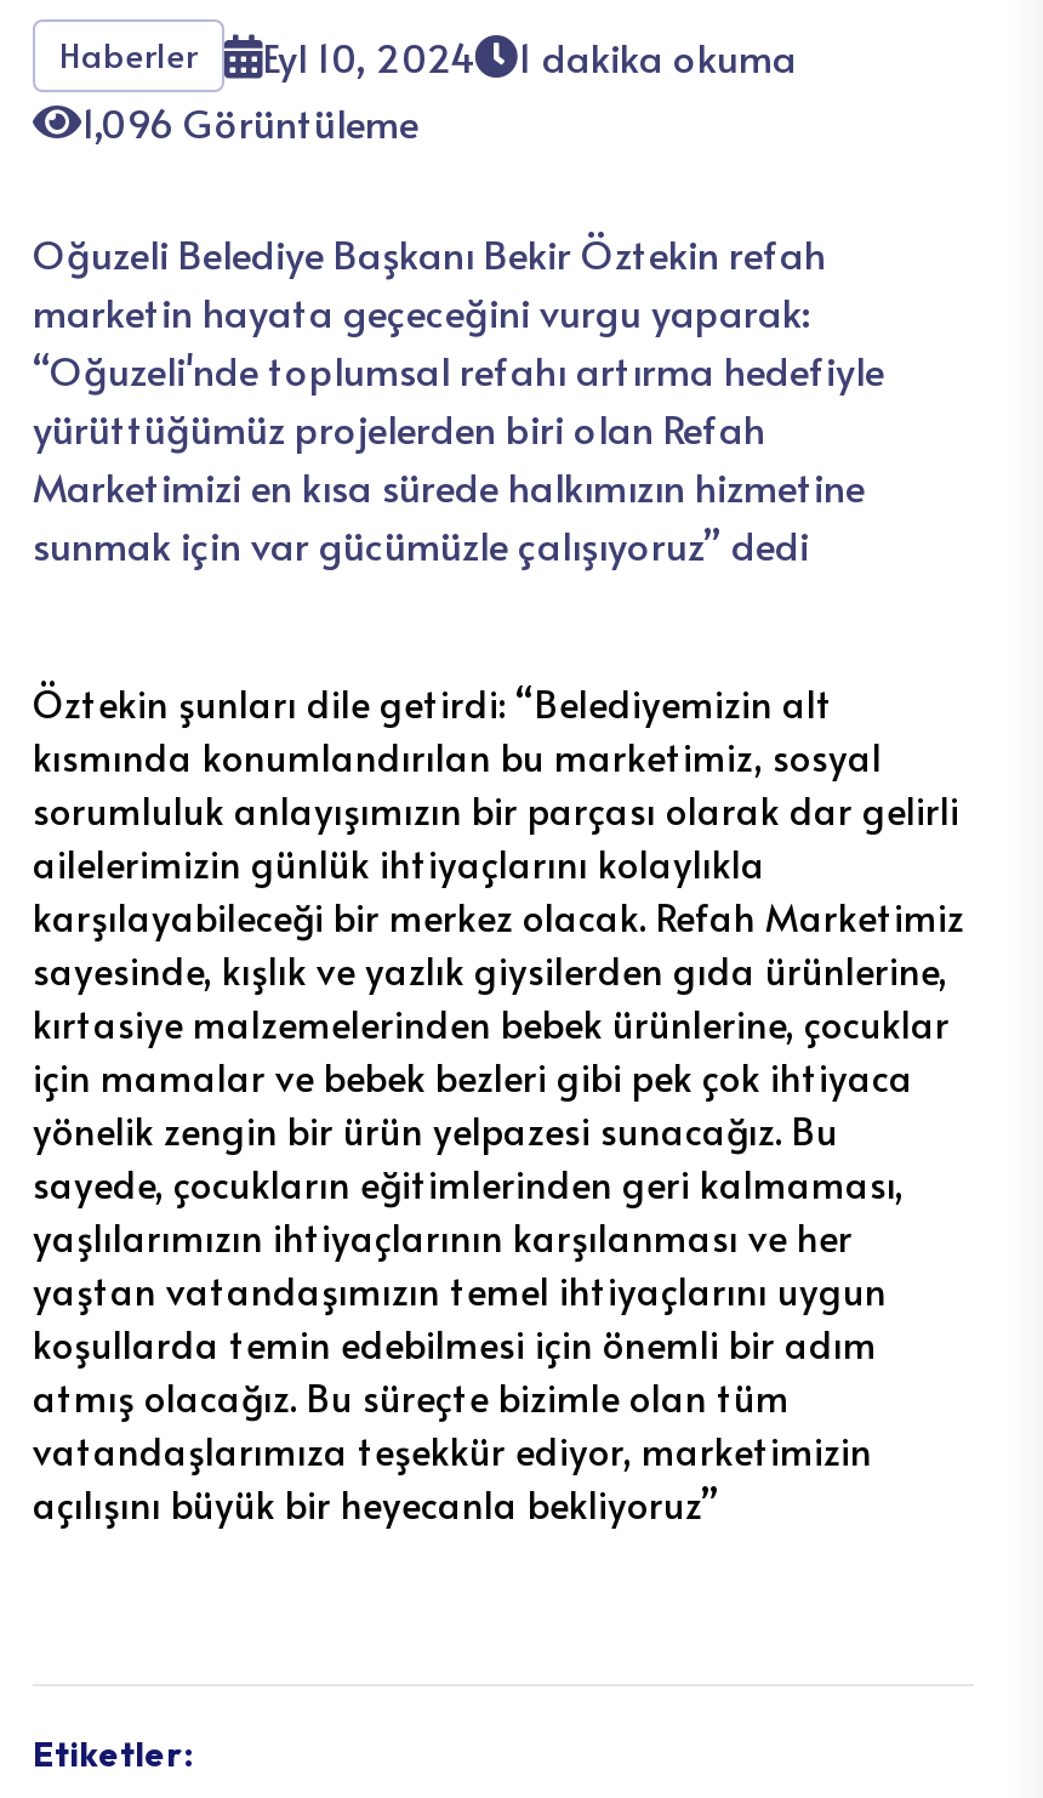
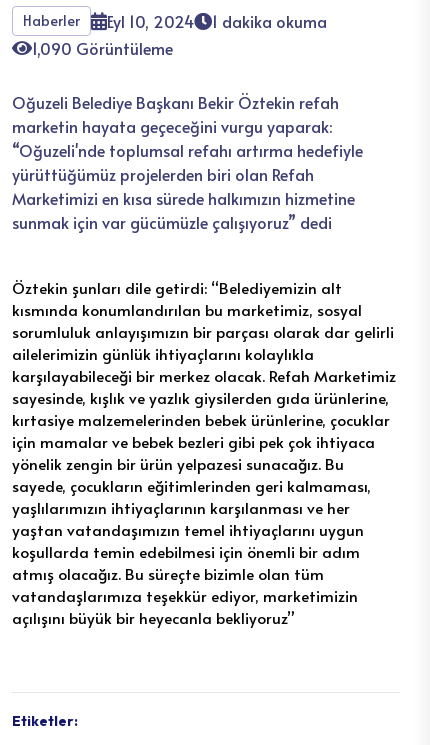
[81,95,418,148] 1,096 Görüntüleme -> [32,37,173,59] 1,090 Görüntüleme

